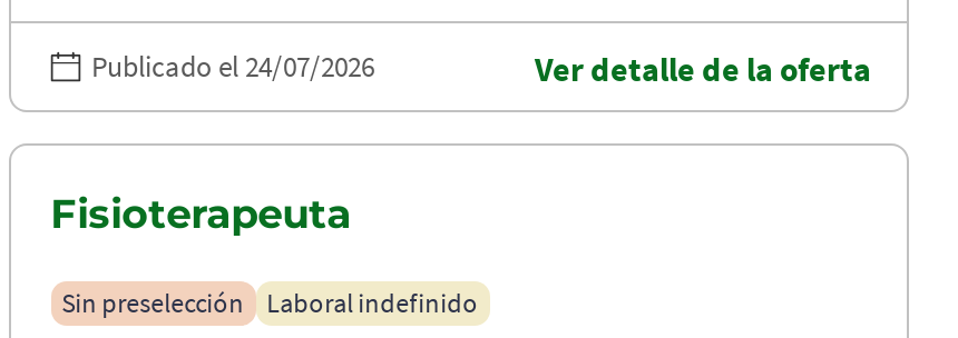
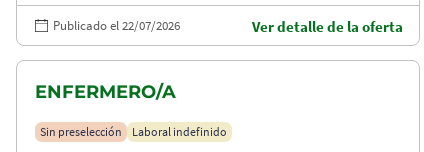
[91,48,374,86] Publicado el 24/07/2026 -> [53,17,180,34] Publicado el 22/07/2026
[50,190,351,239] Fisioterapeuta -> [35,81,176,103] ENFERMERO/A

